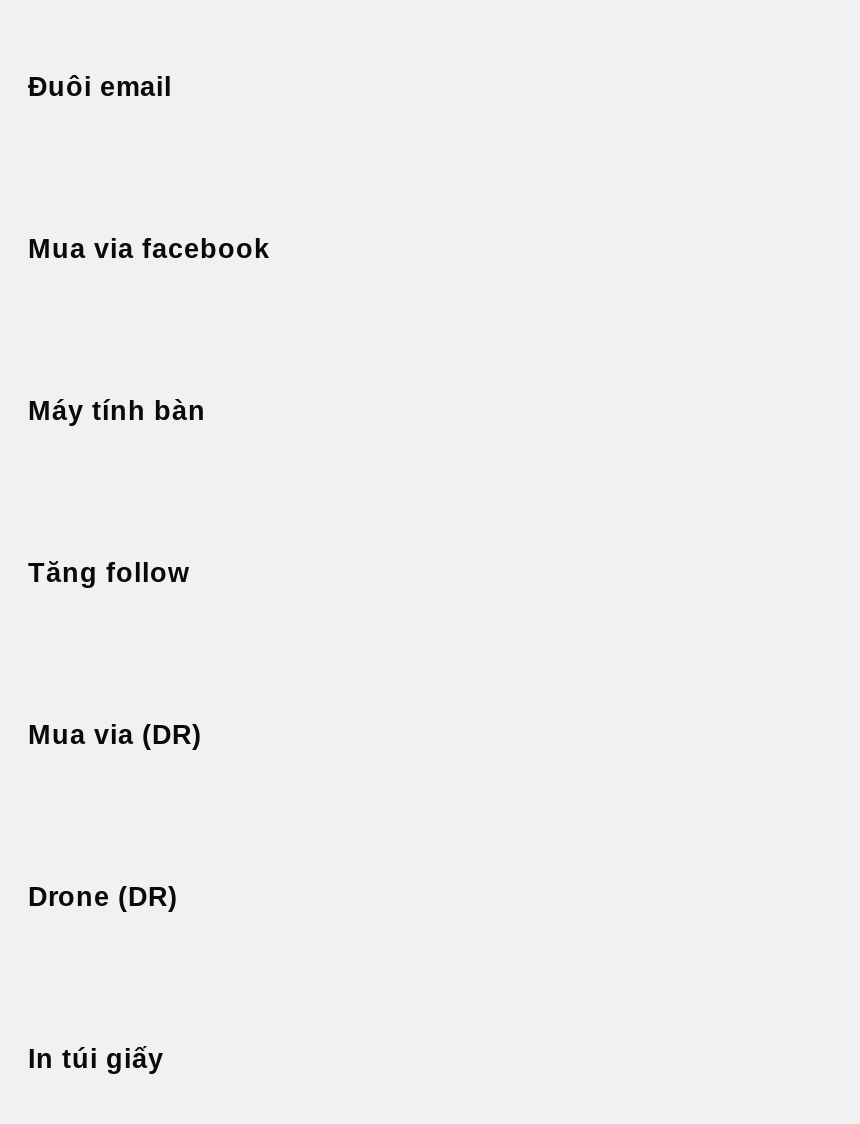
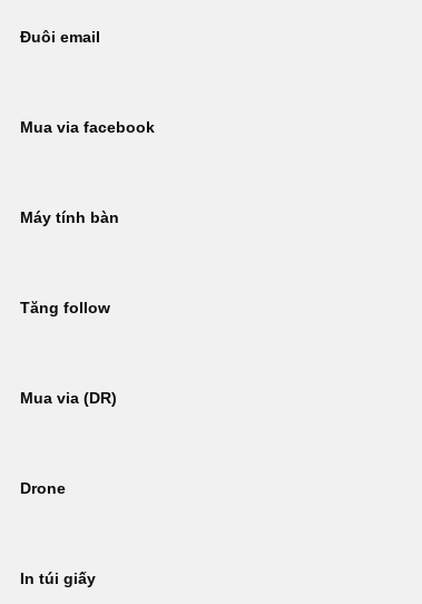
[28,882,178,912] Drone (DR) -> [20,481,66,497] Drone

